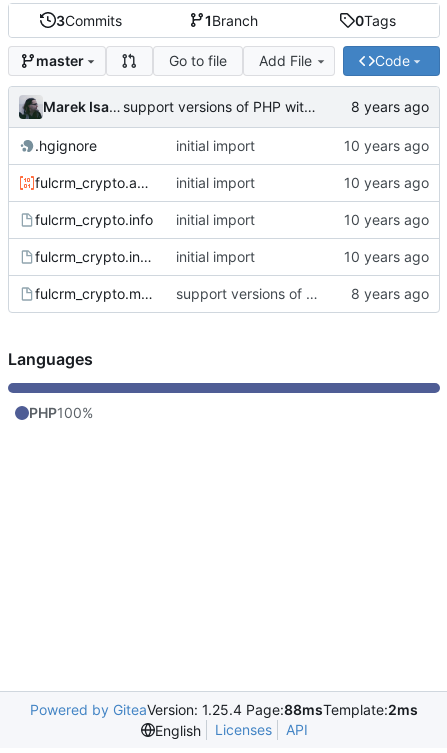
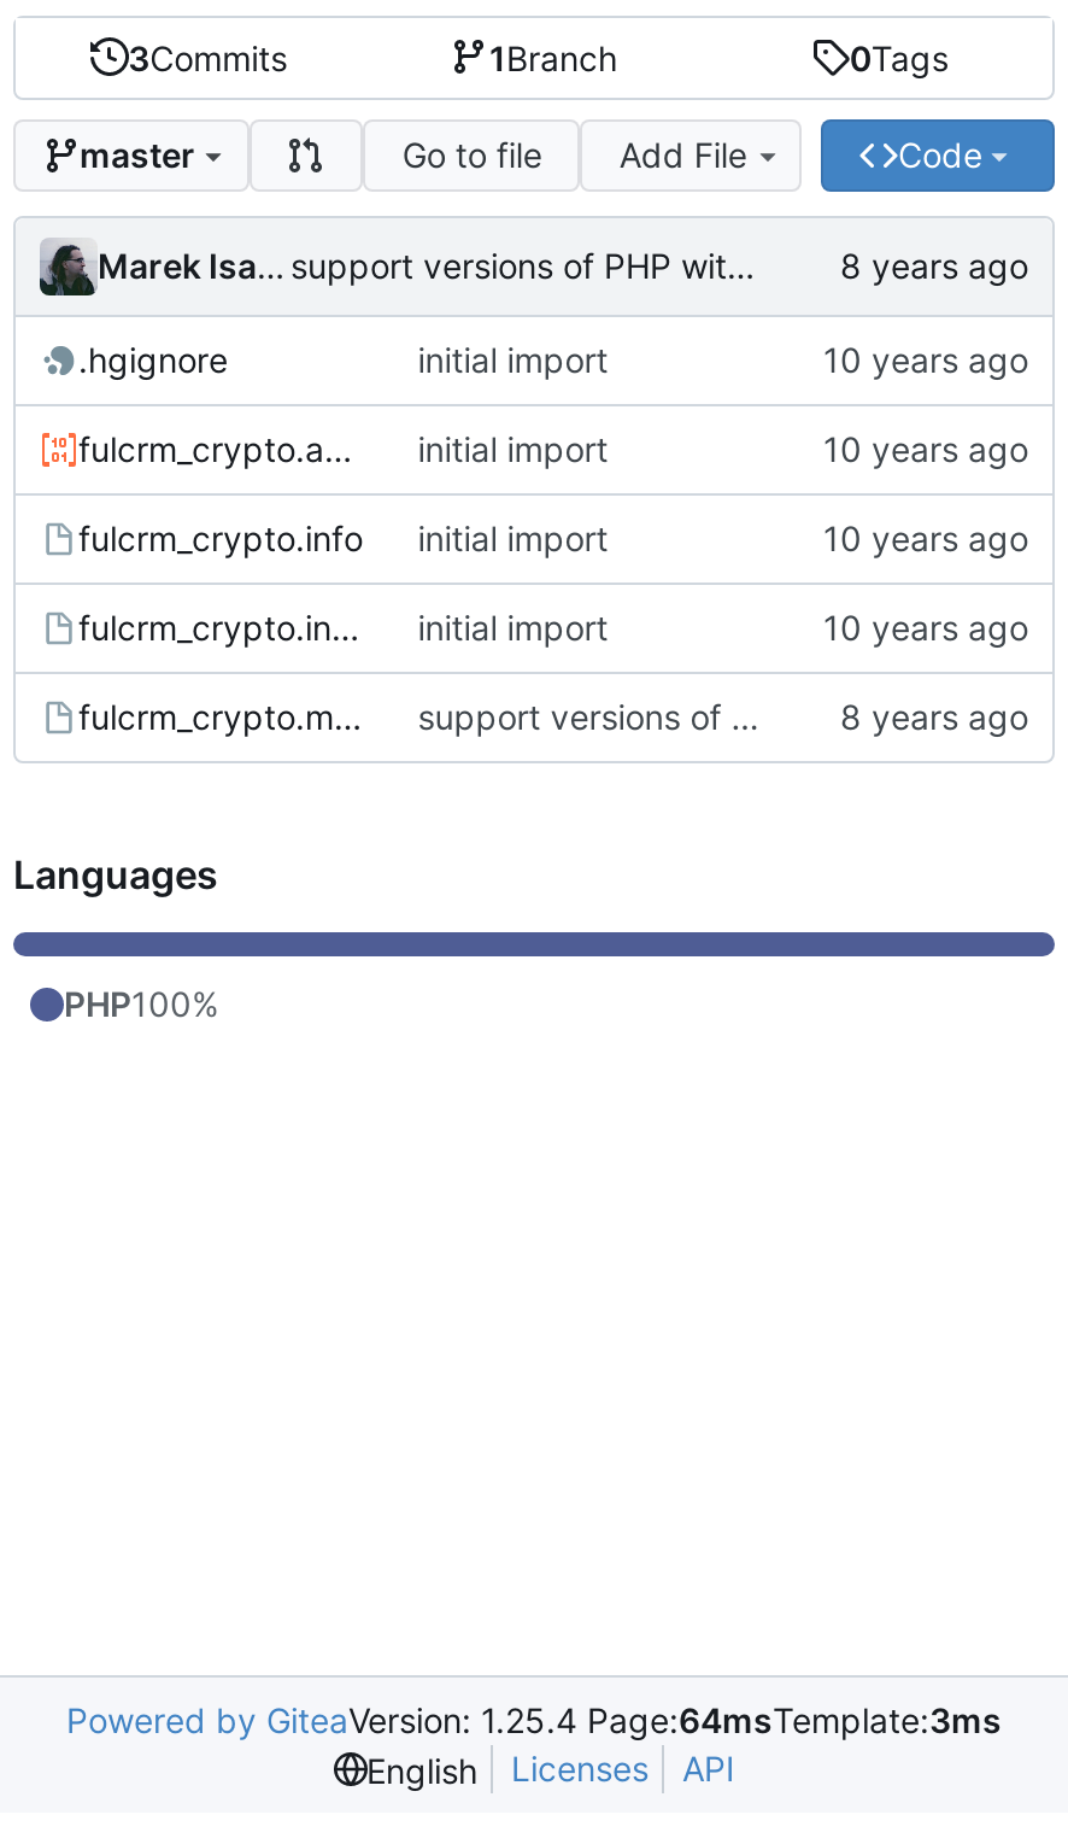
[30,701,418,718] Powered by GiteaVersion: 1.25.4 Page:88msTemplate:2ms -> [66,1699,1002,1740] Powered by GiteaVersion: 1.25.4 Page:64msTemplate:3ms

